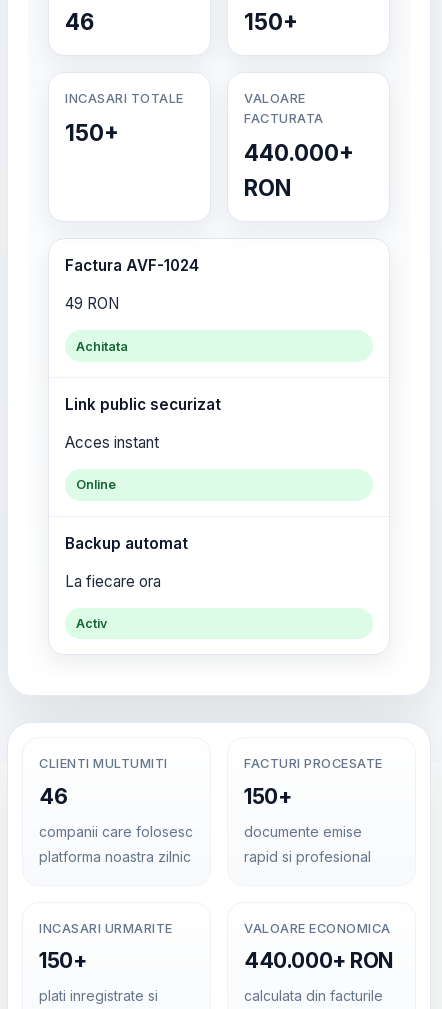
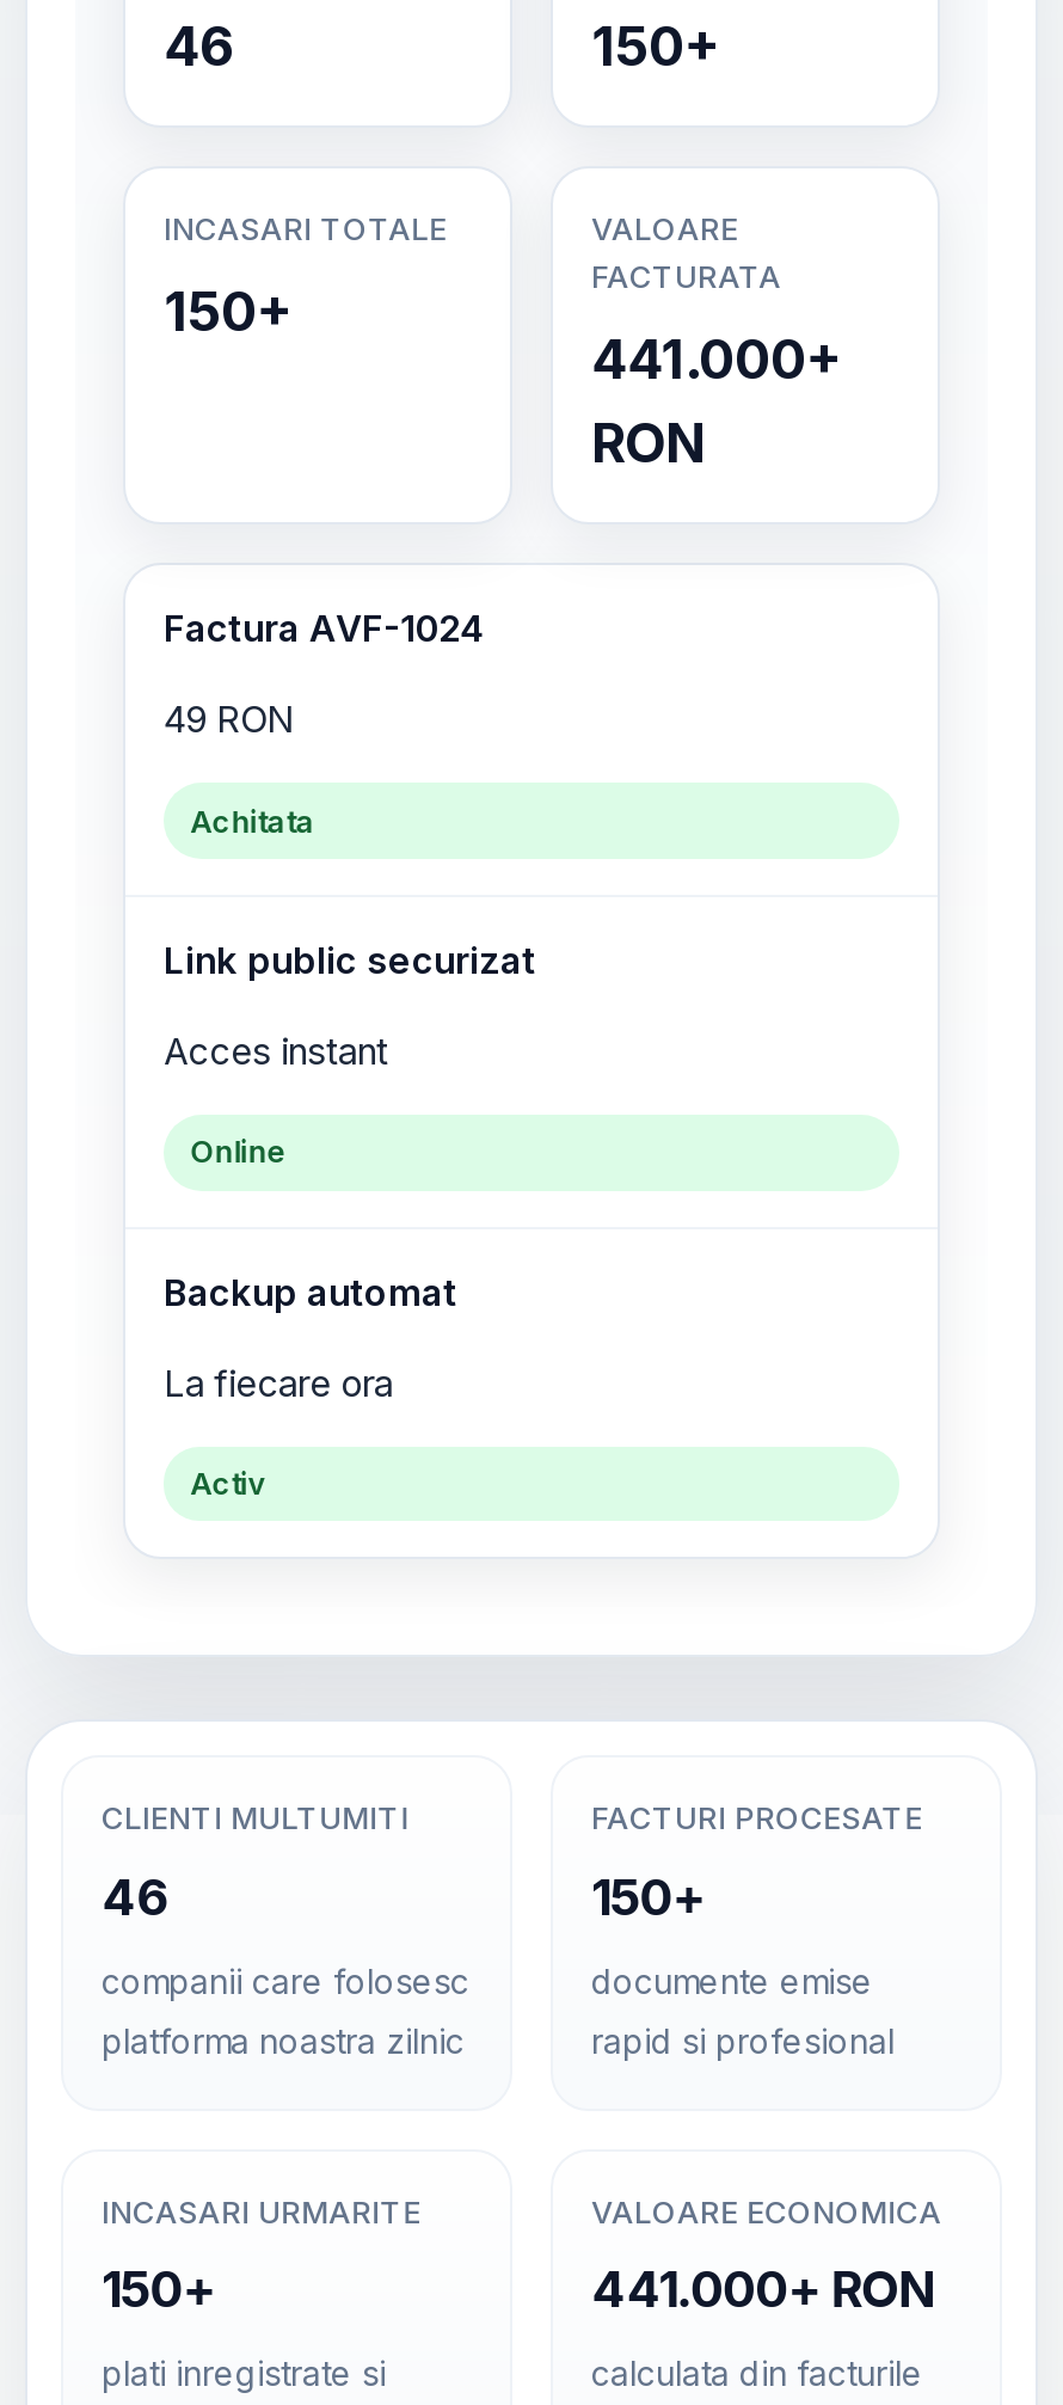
[244,139,354,166] 440.000+ -> [591,326,842,391] 441.000+
[244,948,393,973] 440.000+ RON -> [591,2260,933,2319] 441.000+ RON

